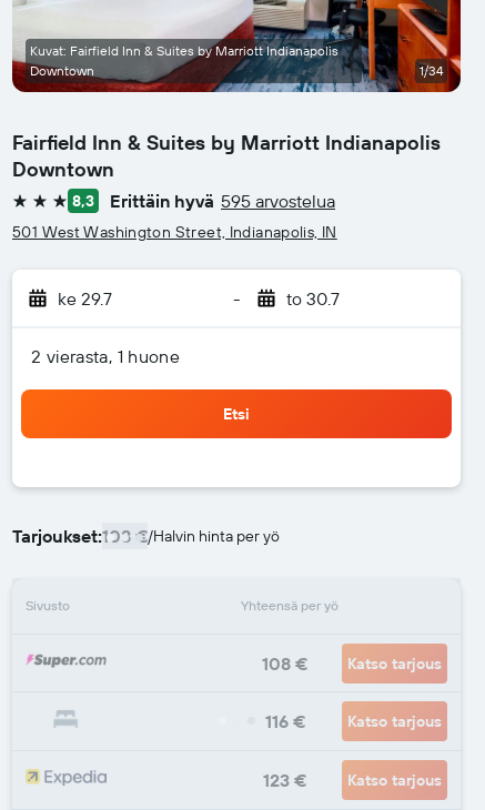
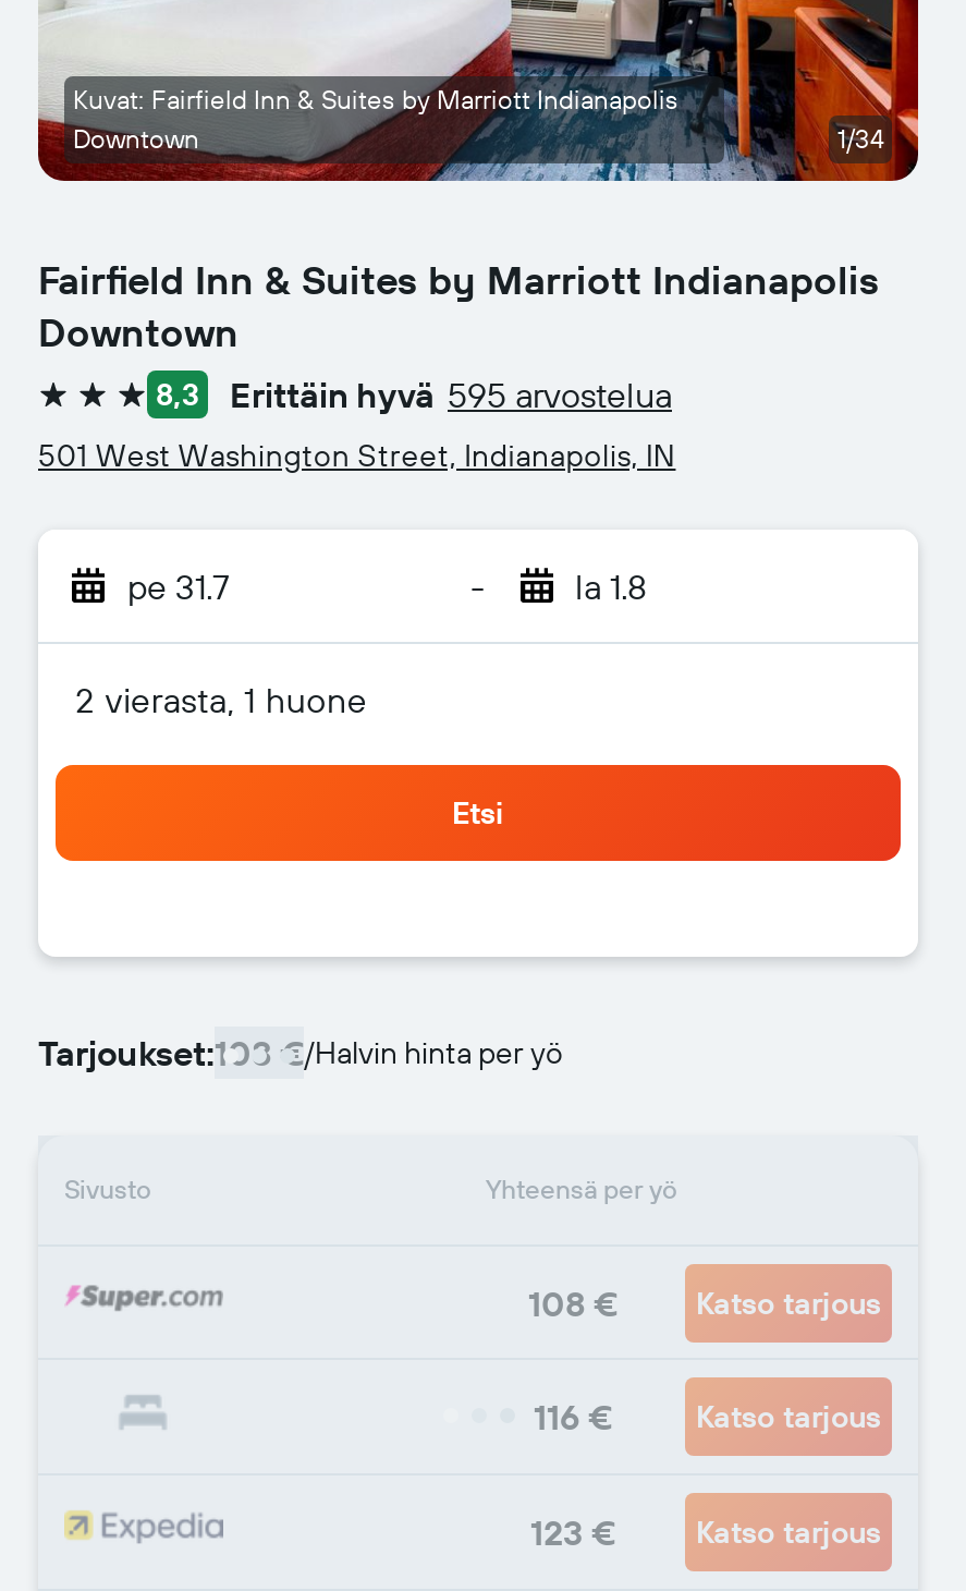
[58,287,112,310] ke 29.7 -> [127,564,230,608] pe 31.7
[286,287,339,310] to 30.7 -> [575,564,647,608] la 1.8

